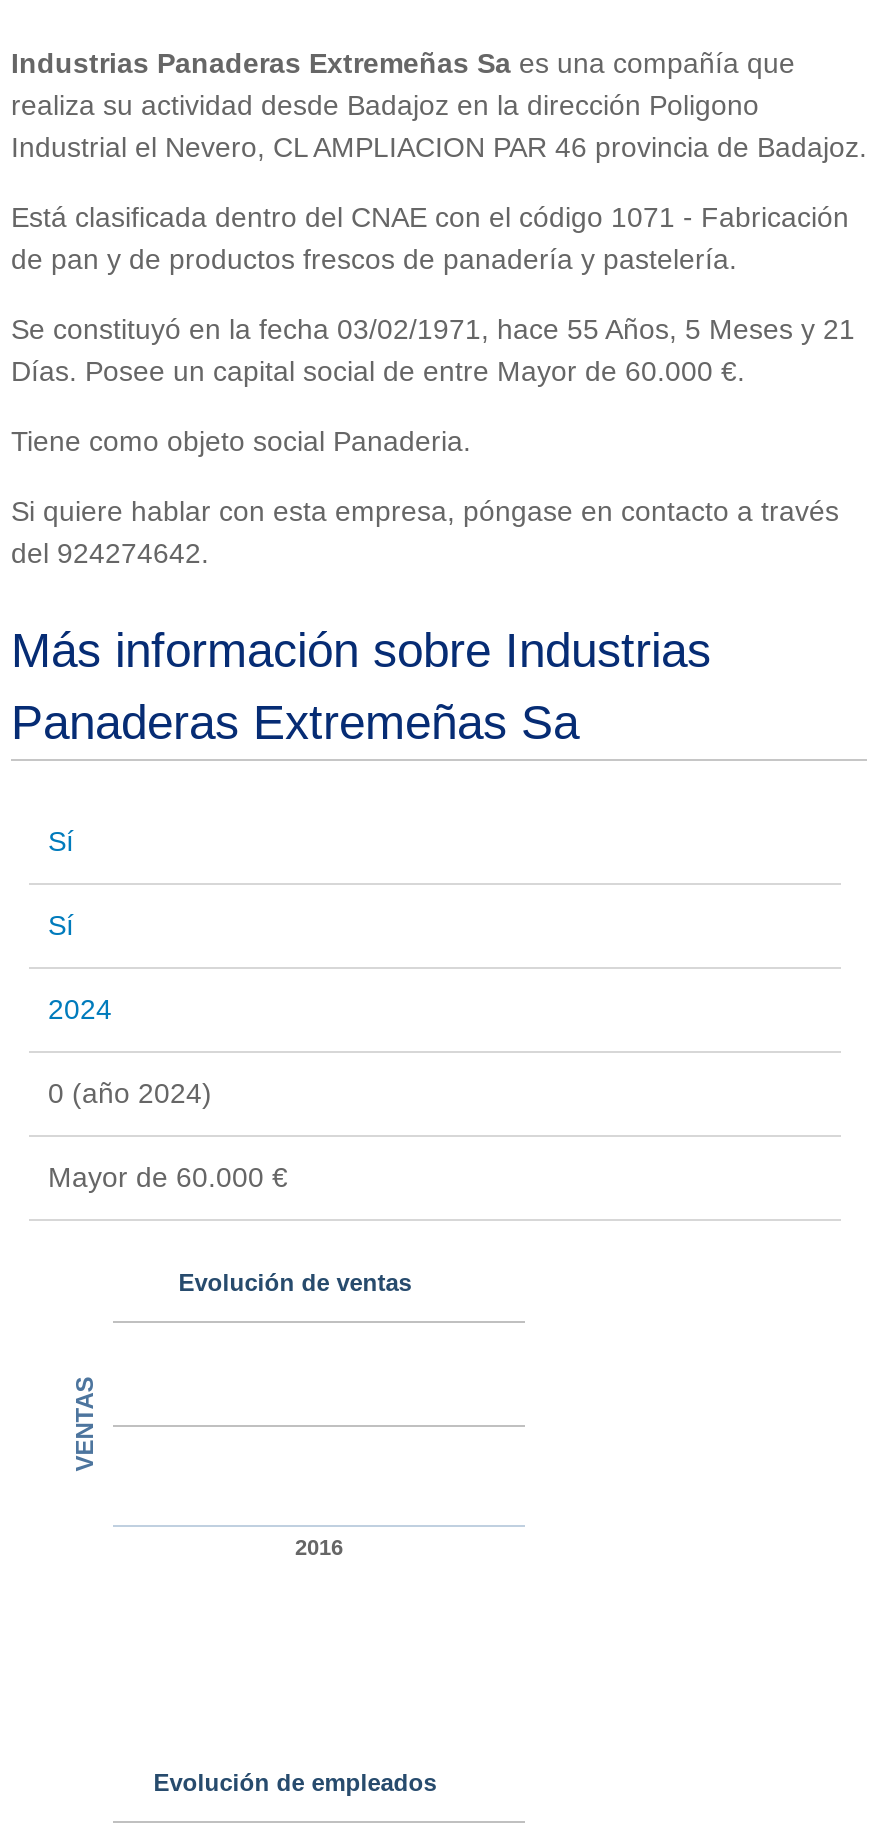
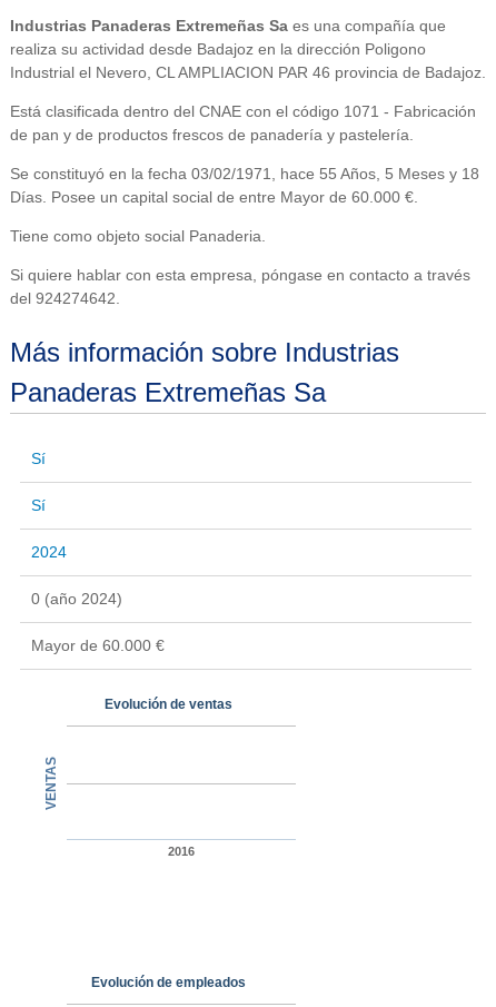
[11,313,855,345] Se constituyó en la fecha 03/02/1971, hace 55 Años, 5 Meses y 21 -> [10,165,479,182] Se constituyó en la fecha 03/02/1971, hace 55 Años, 5 Meses y 18

